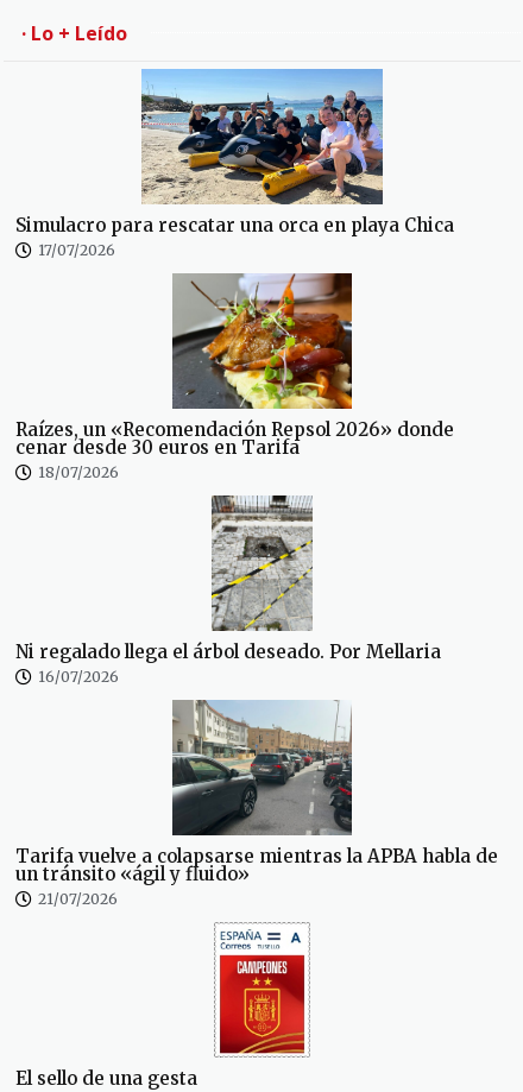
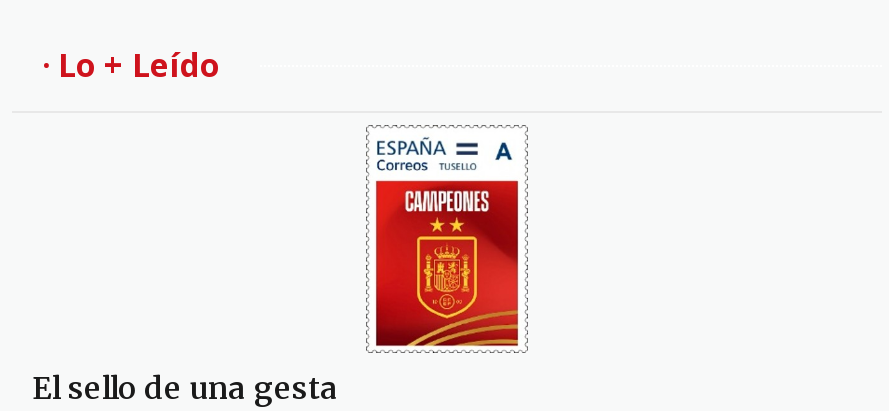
[15,68,454,259] [image] | Simulacro para rescatar una orca en playa Chica | 17/07/2026 -> none
[15,272,454,481] [image] | Raízes, un «Recomendación Repsol 2026» donde | cenar desde 30 euros en Tarifa | 18/07/2026 -> none
[15,494,441,685] [image] | Ni regalado llega el árbol deseado. Por Mellaria | 16/07/2026 -> none
[15,699,498,908] [image] | Tarifa vuelve a colapsarse mientras la APBA habla de | un tránsito «ágil y fluido» | 21/07/2026 -> none

